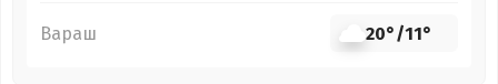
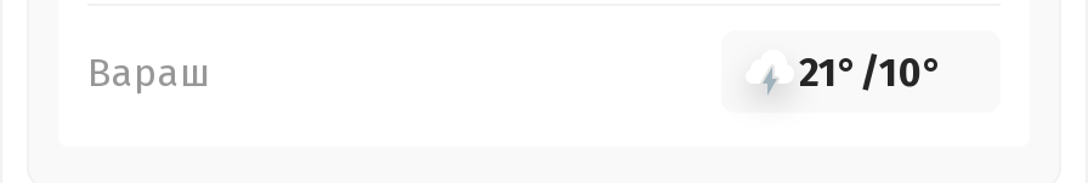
[366,23,432,44] 20° /11° -> [799,48,945,95] 21° /10°

